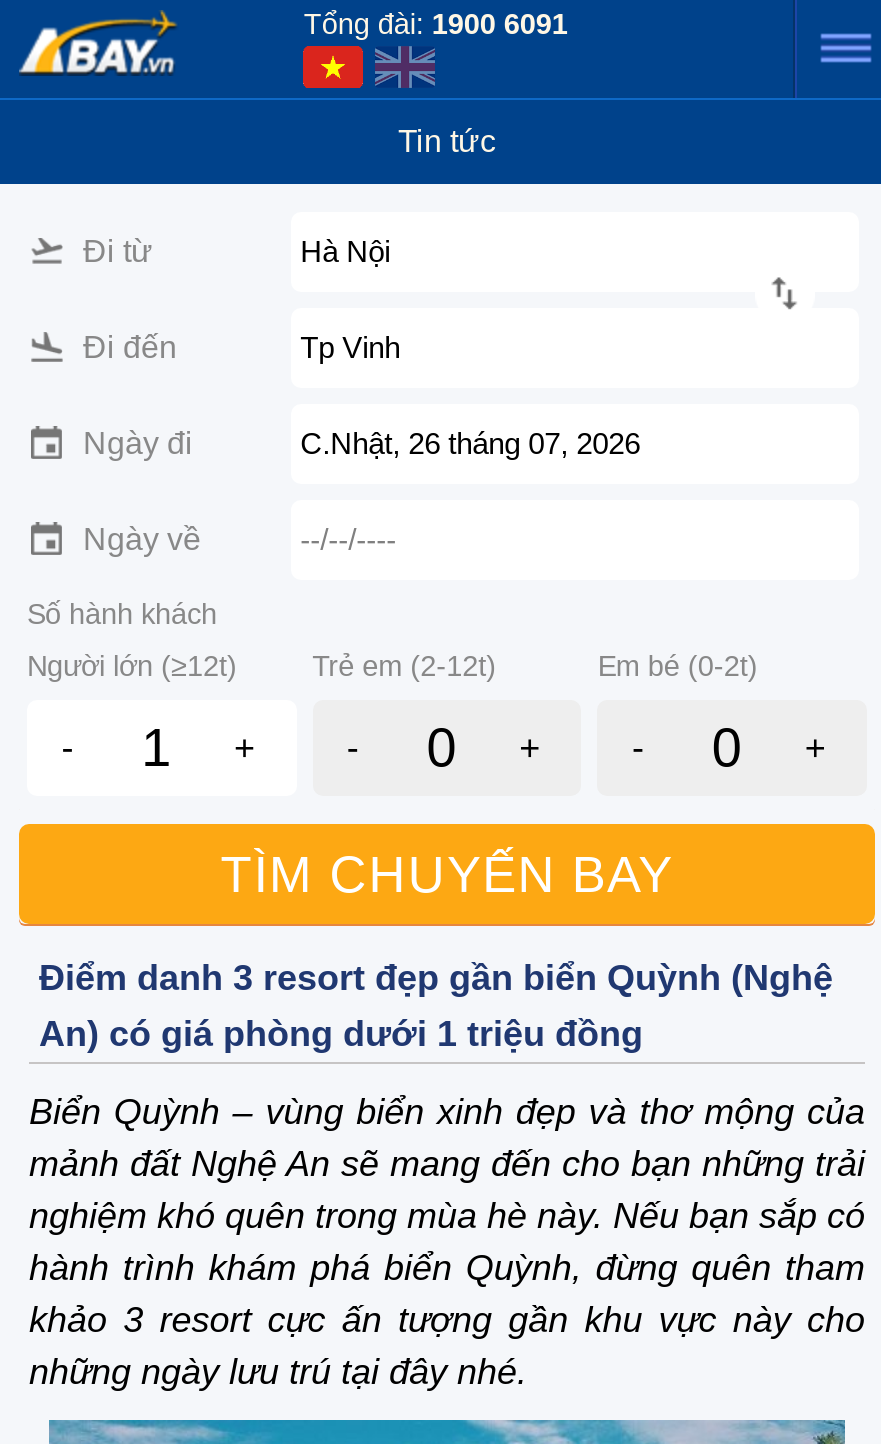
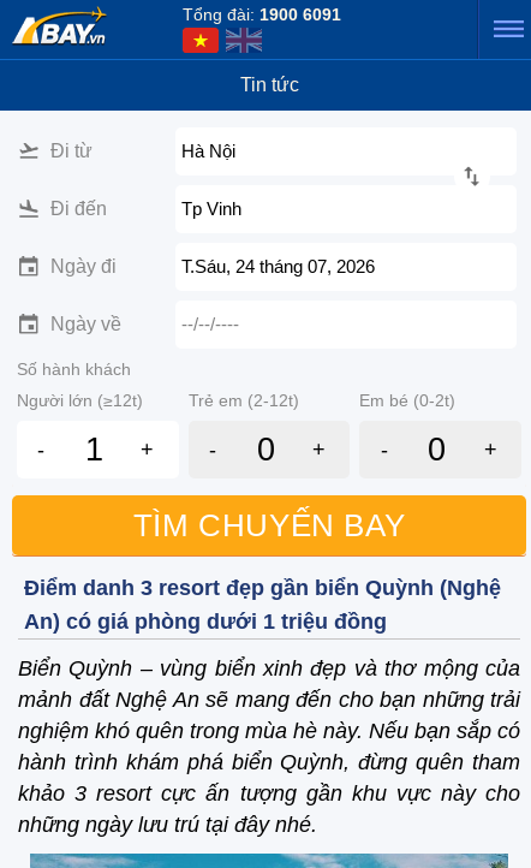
[300,426,640,460] C.Nhật, 26 tháng 07, 2026 -> [181,256,374,277] T.Sáu, 24 tháng 07, 2026

